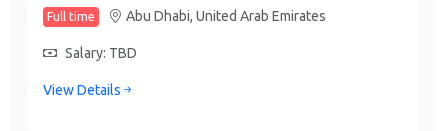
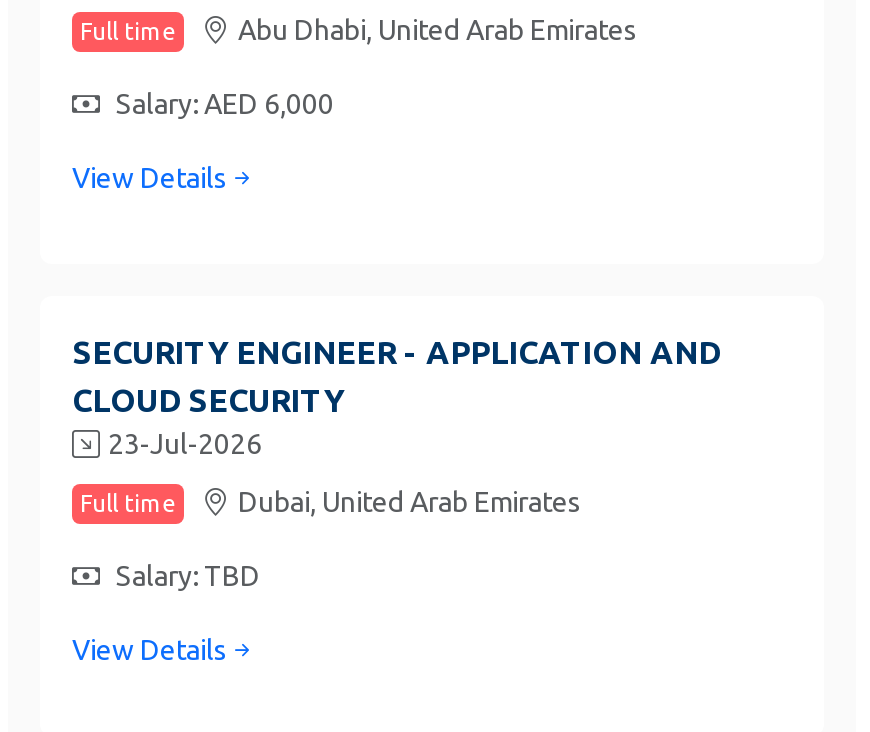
none -> [72,88,334,194] Salary: AED 6,000 | View Details
none -> [72,334,720,518] SECURITY ENGINEER - APPLICATION AND | CLOUD SECURITY | 23-Jul-2026 | Full time | Dubai, United Arab Emirates

